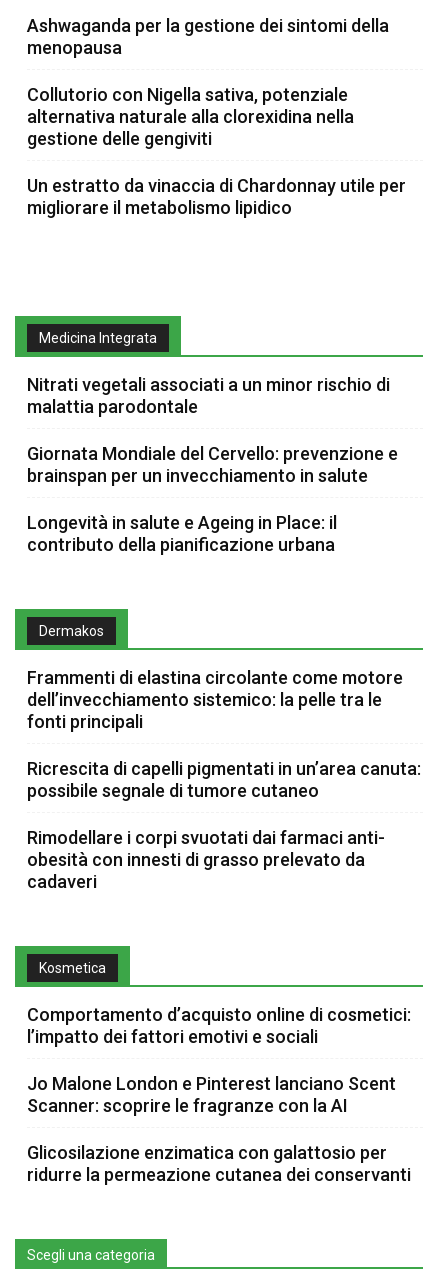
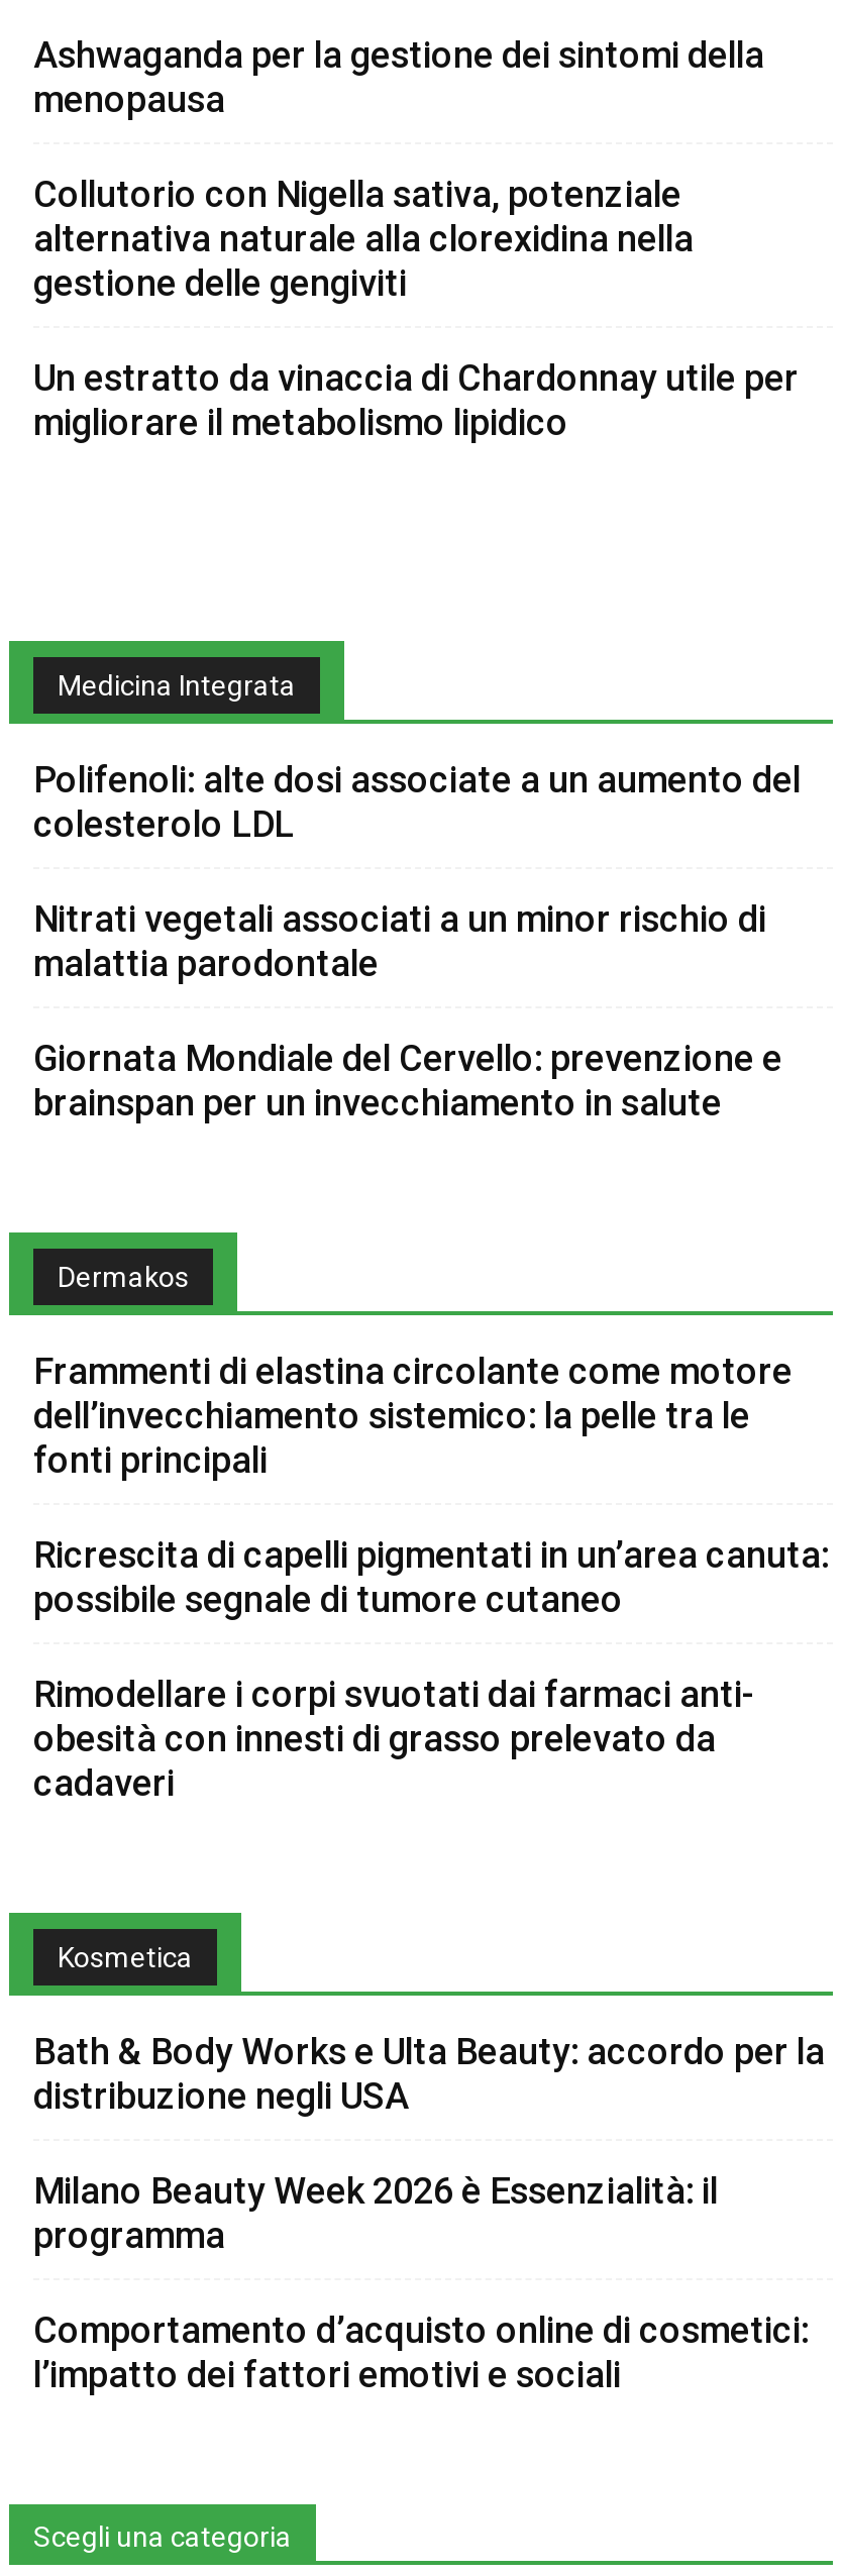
none -> [33,757,801,844] Polifenoli: alte dosi associate a un aumento del | colesterolo LDL
moved [27,374,398,486] -> [33,897,782,1123]: Nitrati vegetali associati a un minor rischio di | malattia parodontale | Giornata Mondiale del Cervello: prevenzione e | brainspan per un invecchiamento in salute
[27,512,337,555] Longevità in salute e Ageing in Place: il | contributo della pianificazione urbana -> none
none -> [33,2029,825,2255] Bath & Body Works e Ulta Beauty: accordo per la | distribuzione negli USA | Milano Beauty Week 2026 è Essenzialità: il | programma
moved [27,1004,411,1047] -> [33,2308,809,2395]: Comportamento d’acquisto online di cosmetici: | l’impatto dei fattori emotivi e sociali
[27,1073,411,1185] Jo Malone London e Pinterest lanciano Scent | Scanner: scoprire le fragranze con la AI | Glicosilazione enzimatica con galattosio per | ridurre la permeazione cutanea dei conservanti -> none

